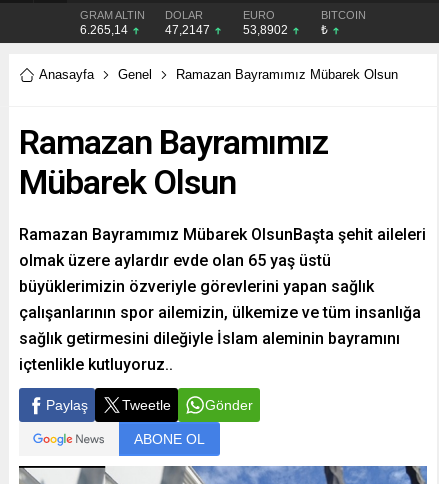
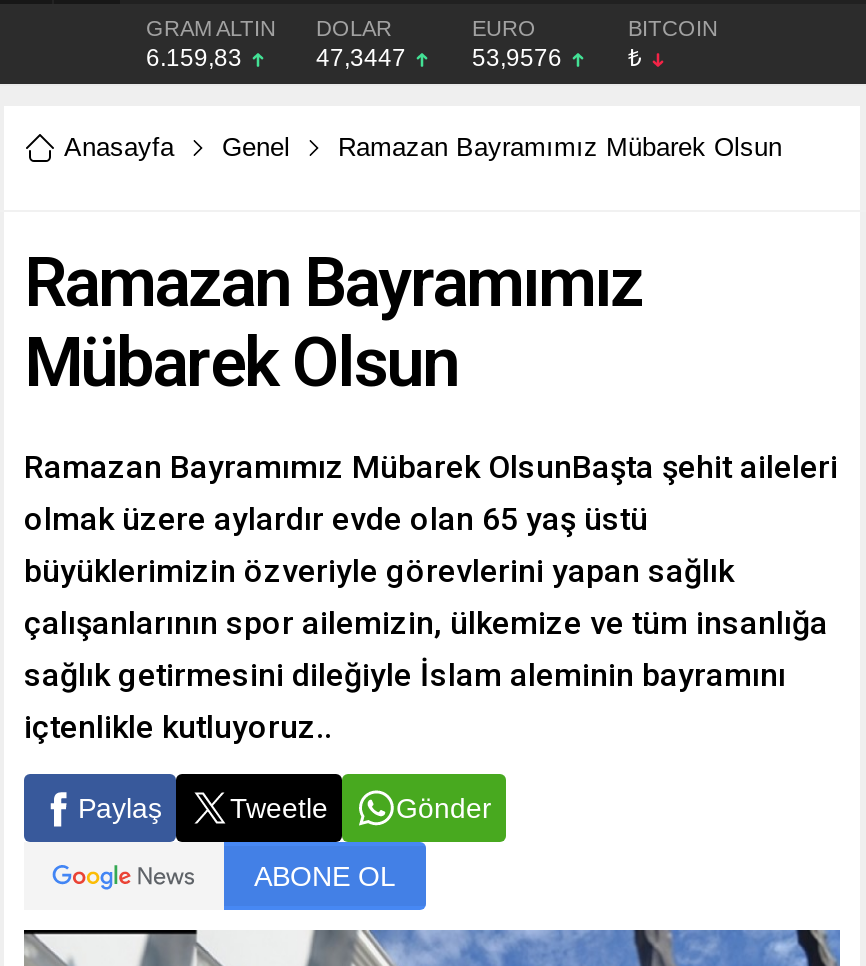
[80,23,131,37] 6.265,14 -> [146,44,248,72] 6.159,83
[165,23,213,37] 47,2147 -> [316,44,412,72] 47,3447
[243,23,291,37] 53,8902 -> [472,44,568,72] 53,9576

